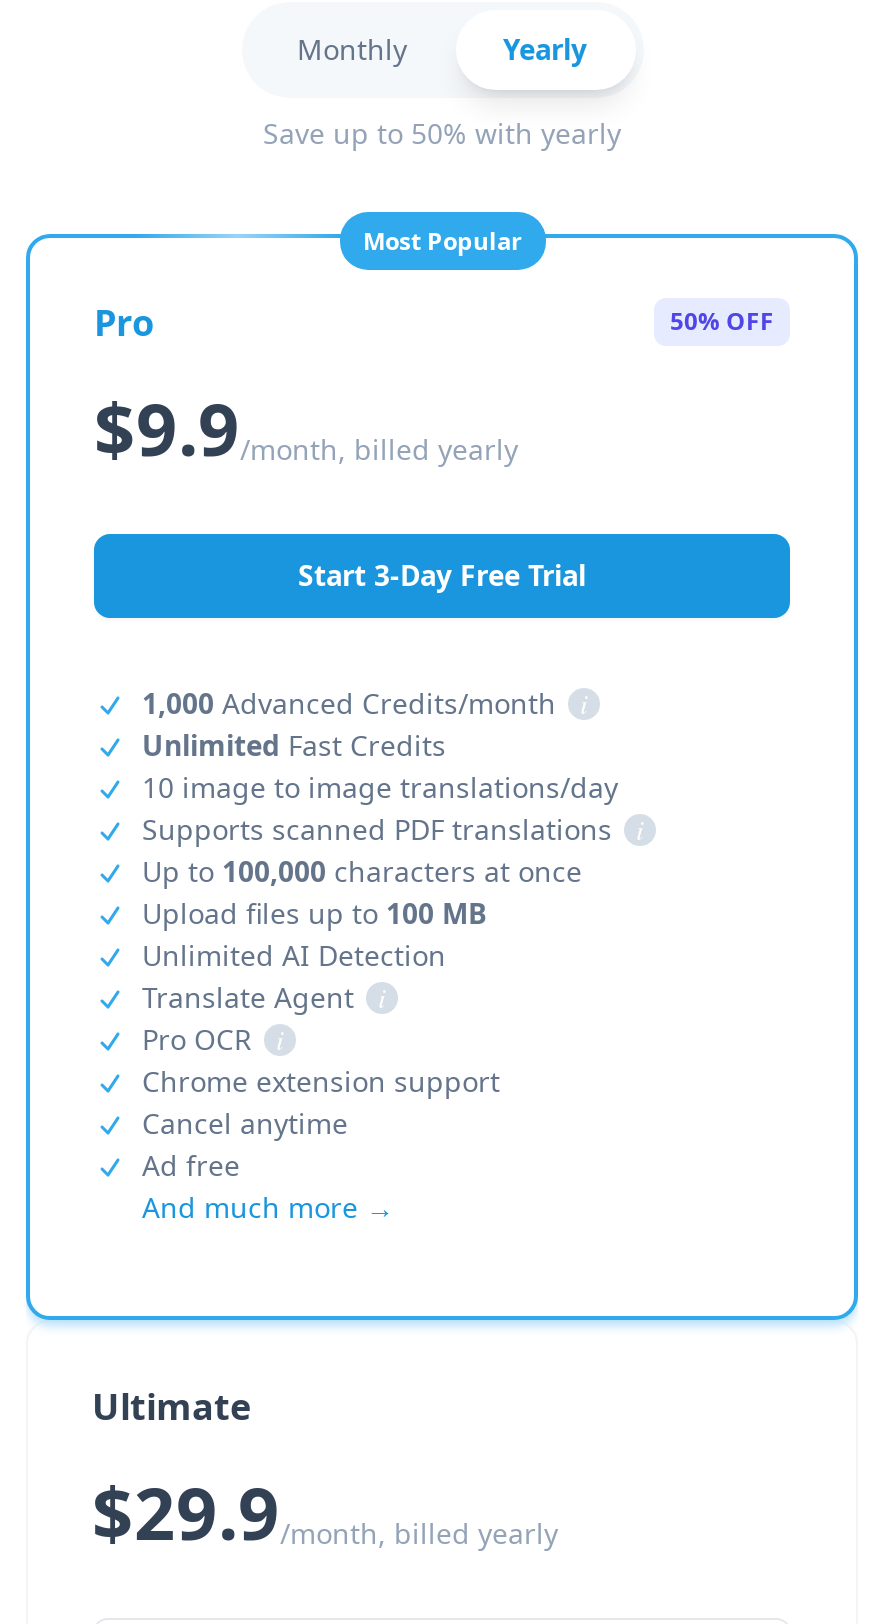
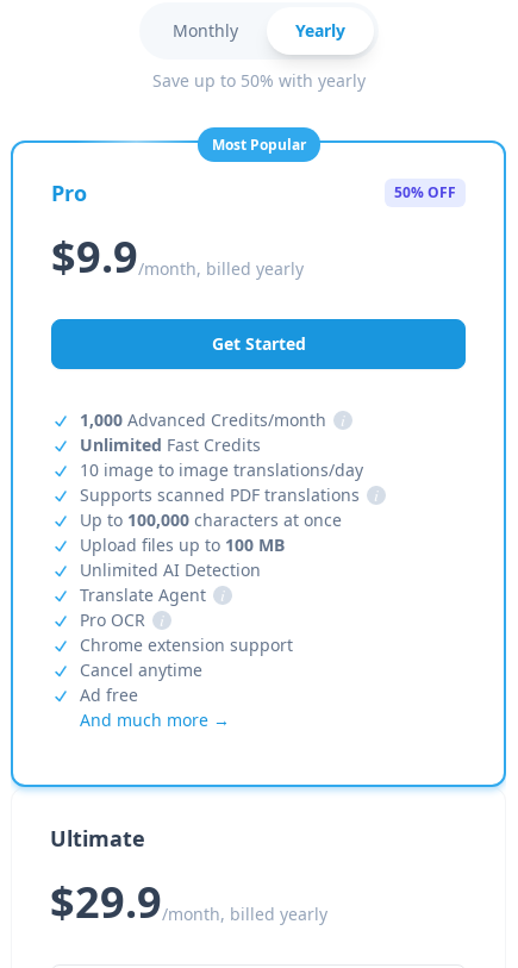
[298,556,586,594] Start 3-Day Free Trial -> [211,332,305,355] Get Started

